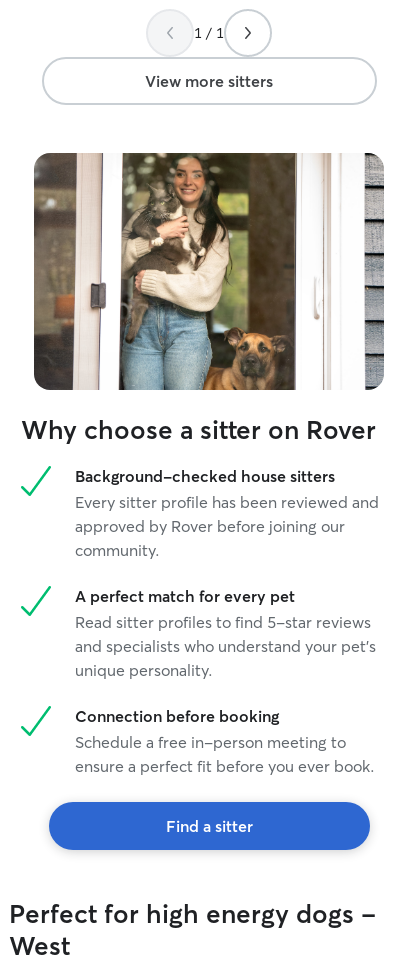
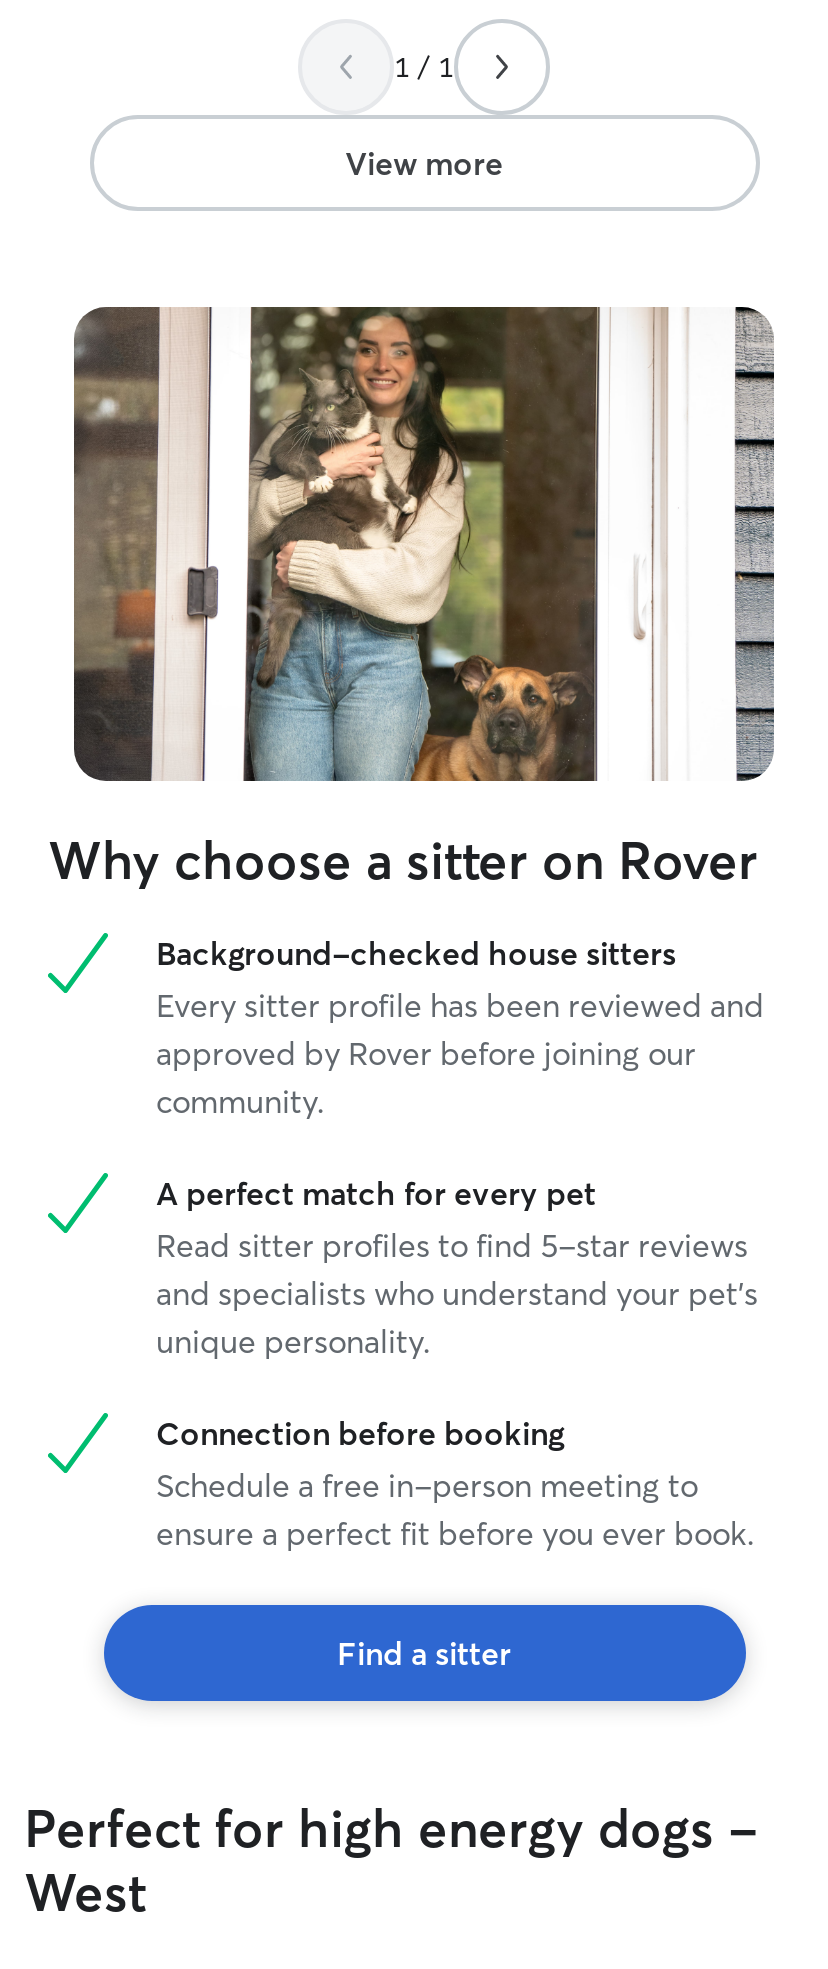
[145,71,273,91] View more sitters -> [345,142,503,182] View more

